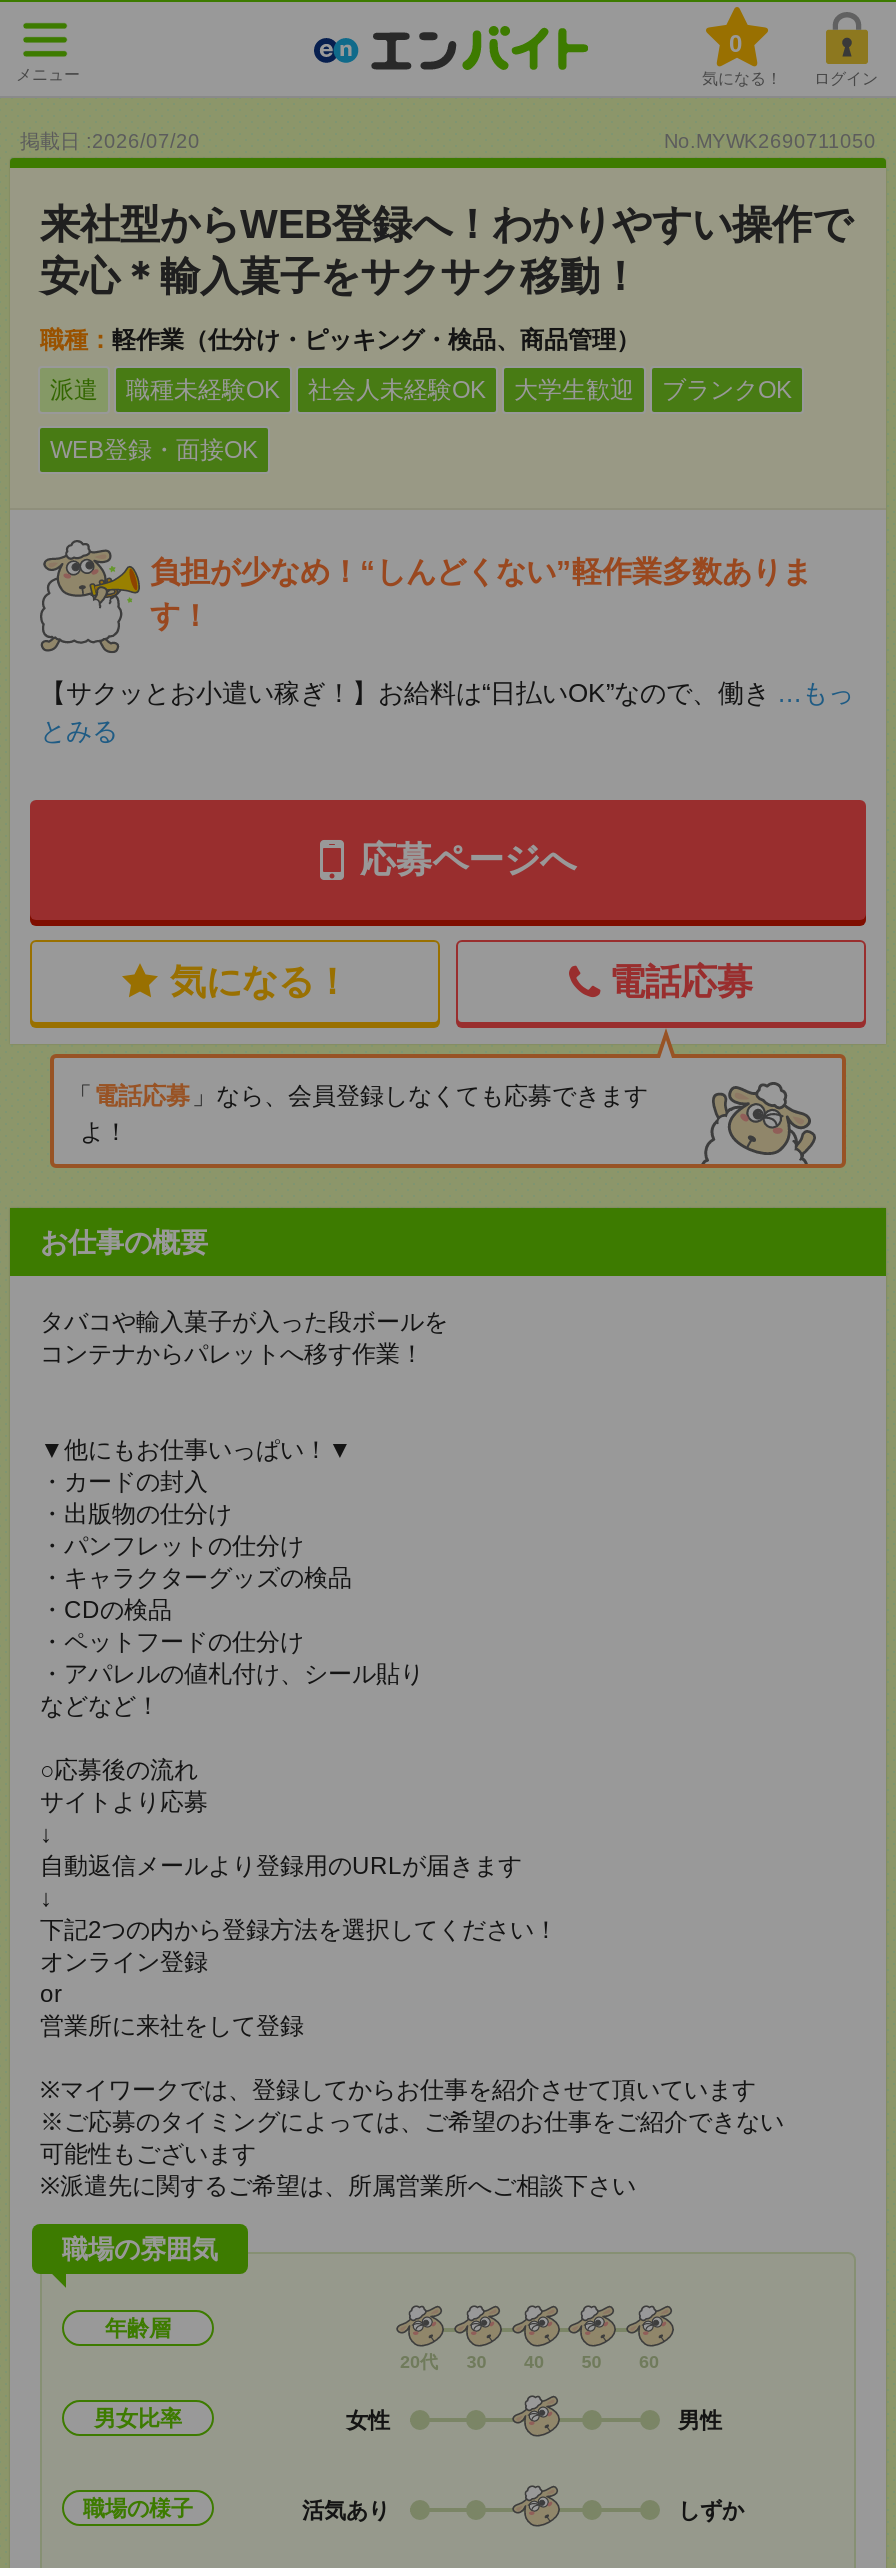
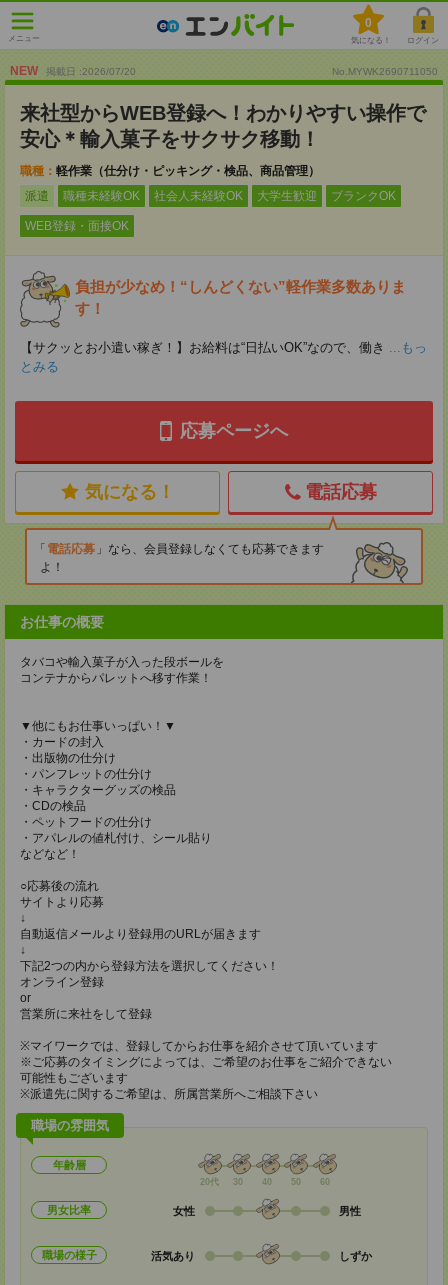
none -> [10,64,38,78] NEW

